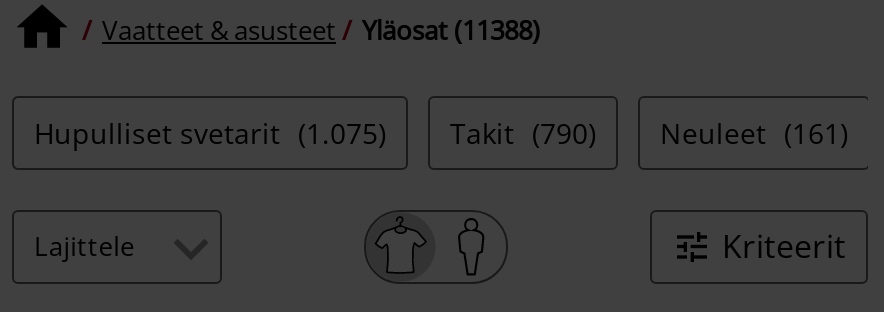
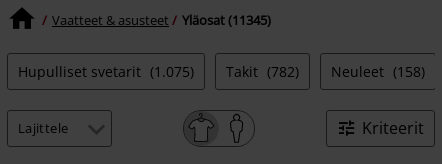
[102,12,540,48] Vaatteet & asusteet Yläosat (11388) -> [52,11,271,29] Vaatteet & asusteet Yläosat (11345)
[450,113,596,151] Takit (790) -> [226,62,299,81] Takit (782)
[660,113,848,151] Neuleet (161) -> [331,62,425,81] Neuleet (158)

